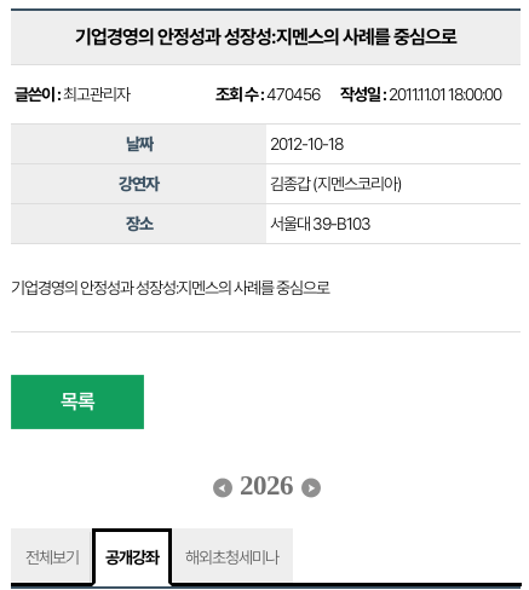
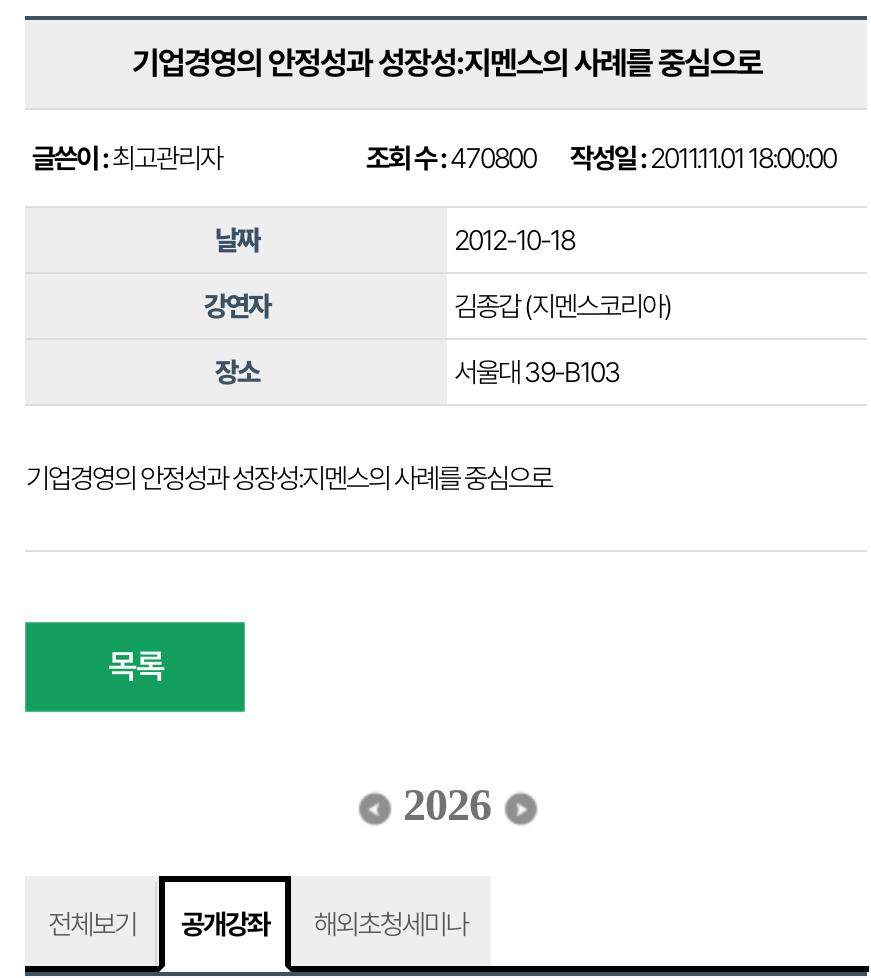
[216,85,502,104] 조회 수 :470456 작성일 : 2011.11.01 18:00:00 -> [366,142,836,174] 조회 수 :470800 작성일 : 2011.11.01 18:00:00

